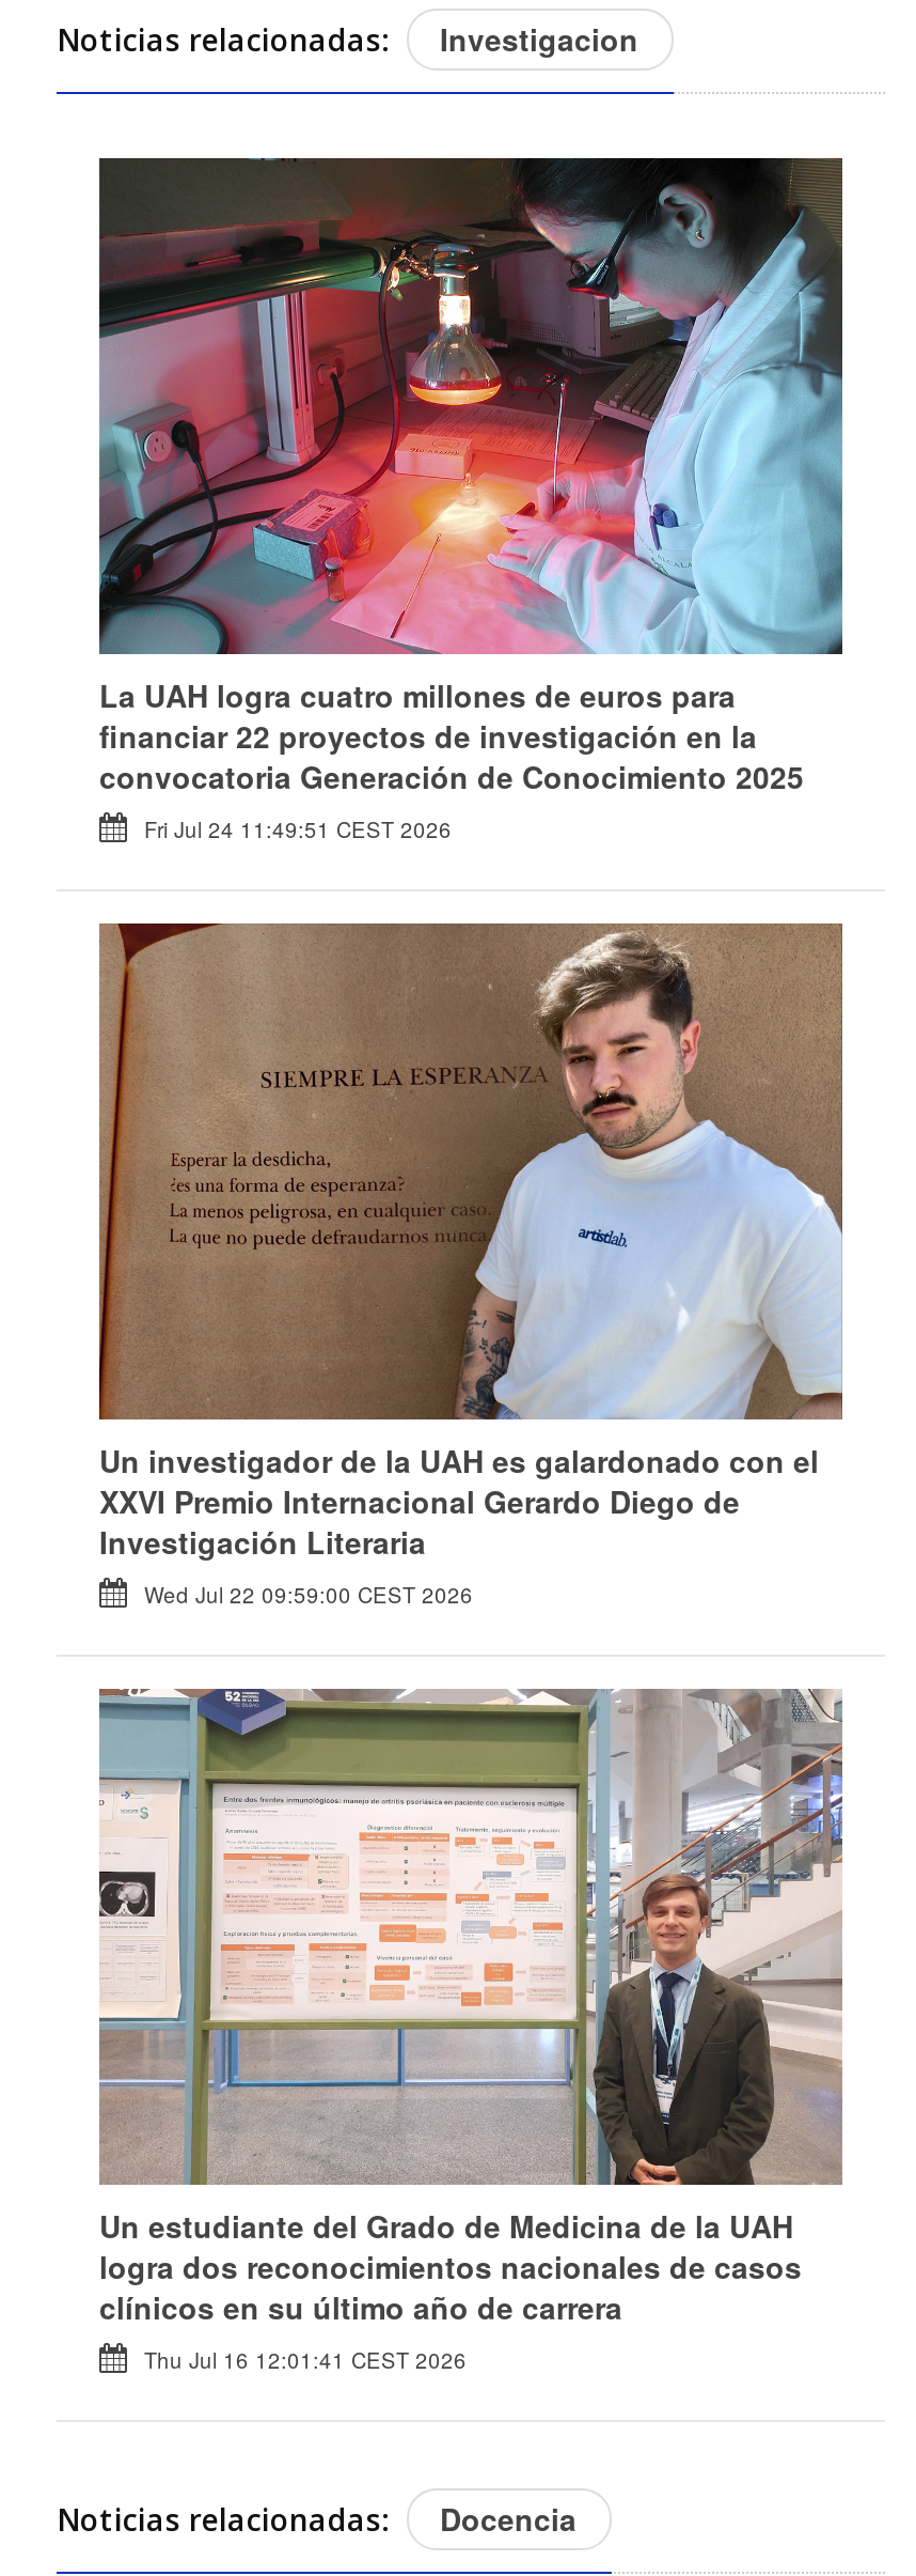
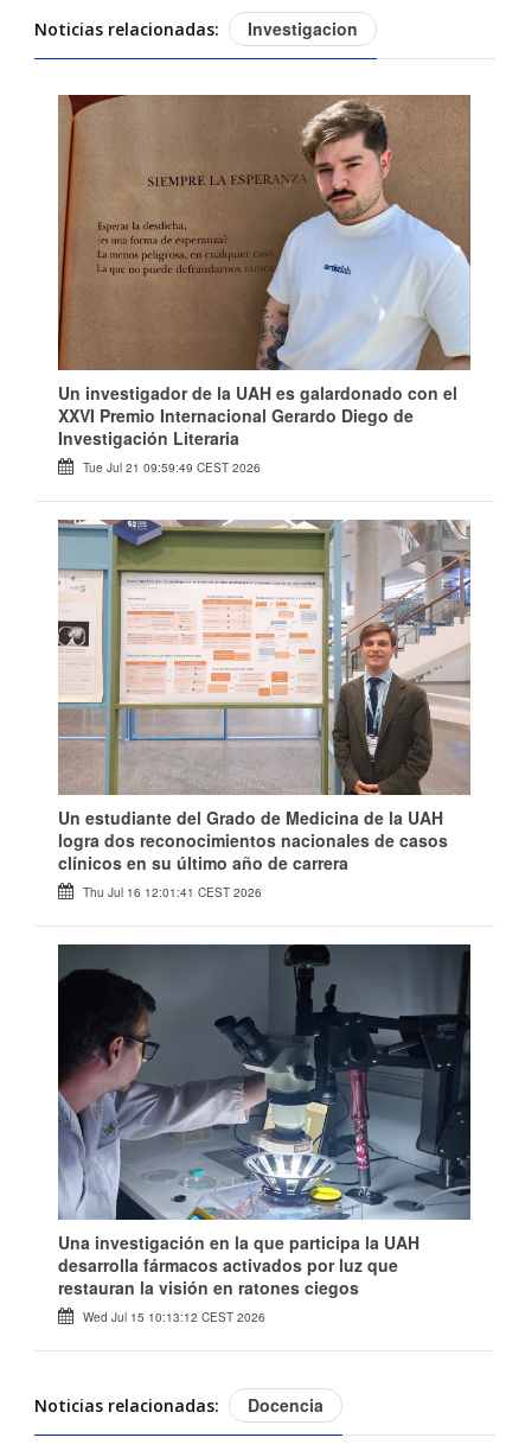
[97,156,844,844] [image] | La UAH logra cuatro millones de euros para | financiar 22 proyectos de investigación en la | convocatoria Generación de Conocimiento 2025 | Fri Jul 24 11:49:51 CEST 2026 -> none
moved [97,921,847,1562] -> [57,94,473,449]: [image] | Un investigador de la UAH es galardonado con el | XXVI Premio Internacional Gerardo Diego de | Investigación Literaria
[138,1579,473,1609] Wed Jul 22 09:59:00 CEST 2026 -> [79,459,261,476] Tue Jul 21 09:59:49 CEST 2026
moved [97,1685,847,2375] -> [57,517,473,900]: [image] | Un estudiante del Grado de Medicina de la UAH | logra dos reconocimientos nacionales de casos | clínicos en su último año de carrera | Thu Jul 16 12:01:41 CEST 2026
none -> [57,943,472,1325] [image] | Una investigación en la que participa la UAH | desarrolla fármacos activados por luz que | restauran la visión en ratones ciegos | Wed Jul 15 10:13:12 CEST 2026

